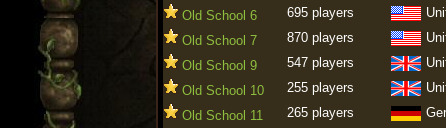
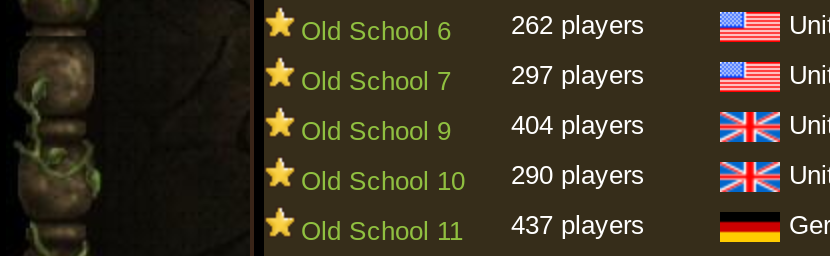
[181,5,353,23] Old School 6 695 players -> [301,10,645,46] Old School 6 262 players
[181,30,353,48] Old School 7 870 players -> [301,60,645,96] Old School 7 297 players
[181,55,353,73] Old School 9 547 players -> [301,110,645,146] Old School 9 404 players
[181,80,353,98] Old School 10 255 players -> [301,160,645,196] Old School 10 290 players
[181,105,353,123] Old School 11 265 players -> [301,210,645,246] Old School 11 437 players

